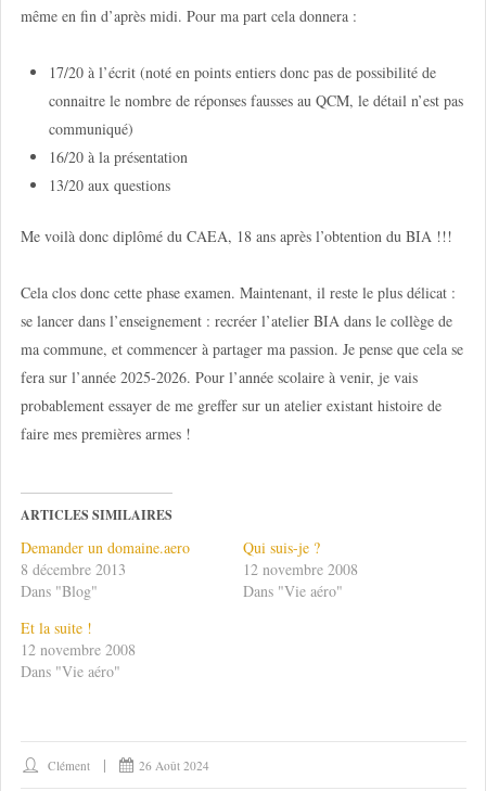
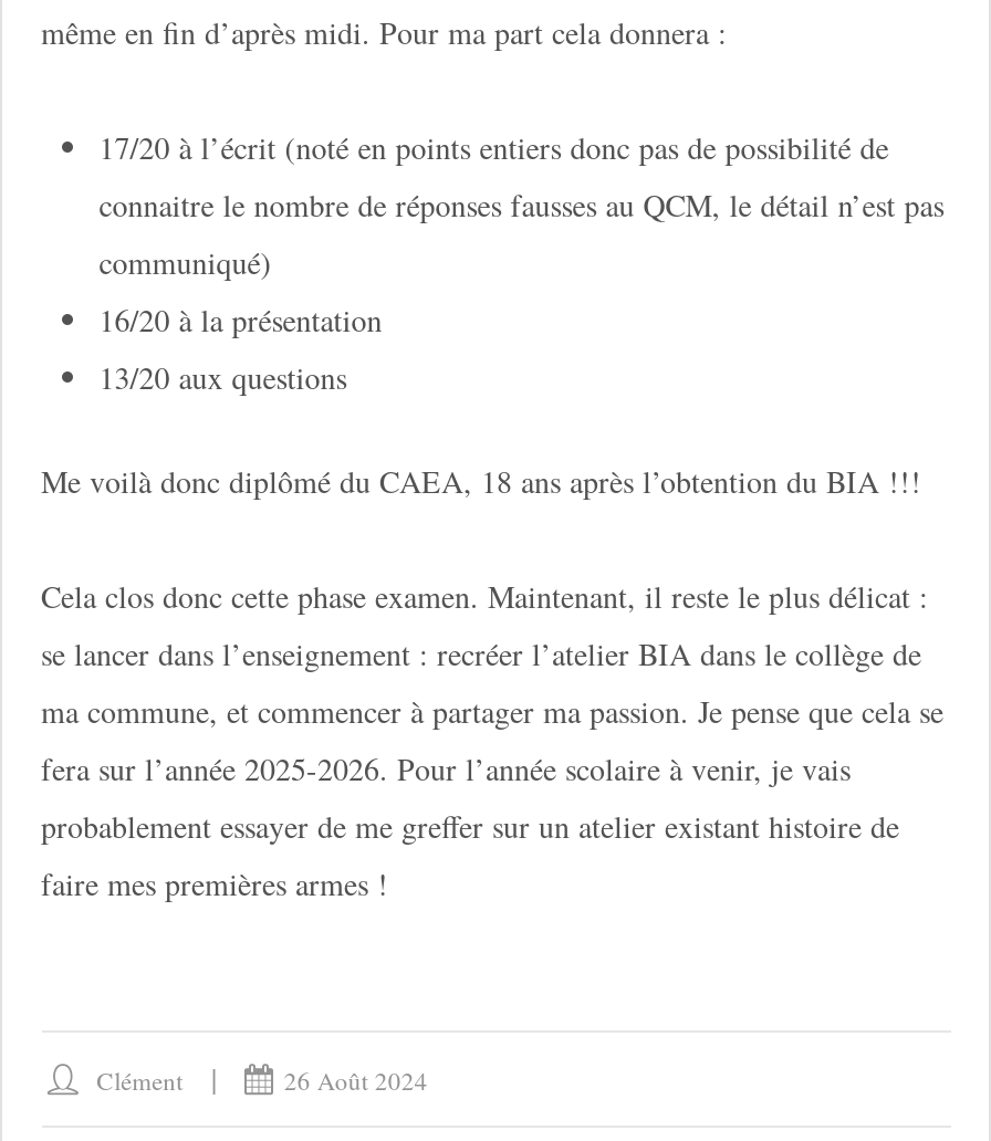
[20,505,189,601] ARTICLES SIMILAIRES | Demander un domaine.aero | 8 décembre 2013 | Dans "Blog" -> none
[20,537,358,681] Qui suis-je ? | 12 novembre 2008 | Dans "Vie aéro" | Et la suite ! | 12 novembre 2008 | Dans "Vie aéro" -> none

